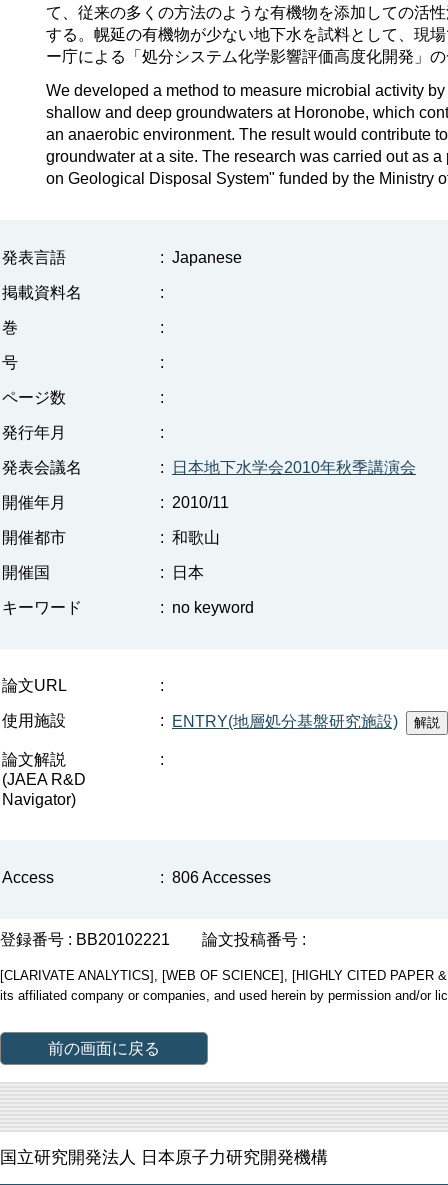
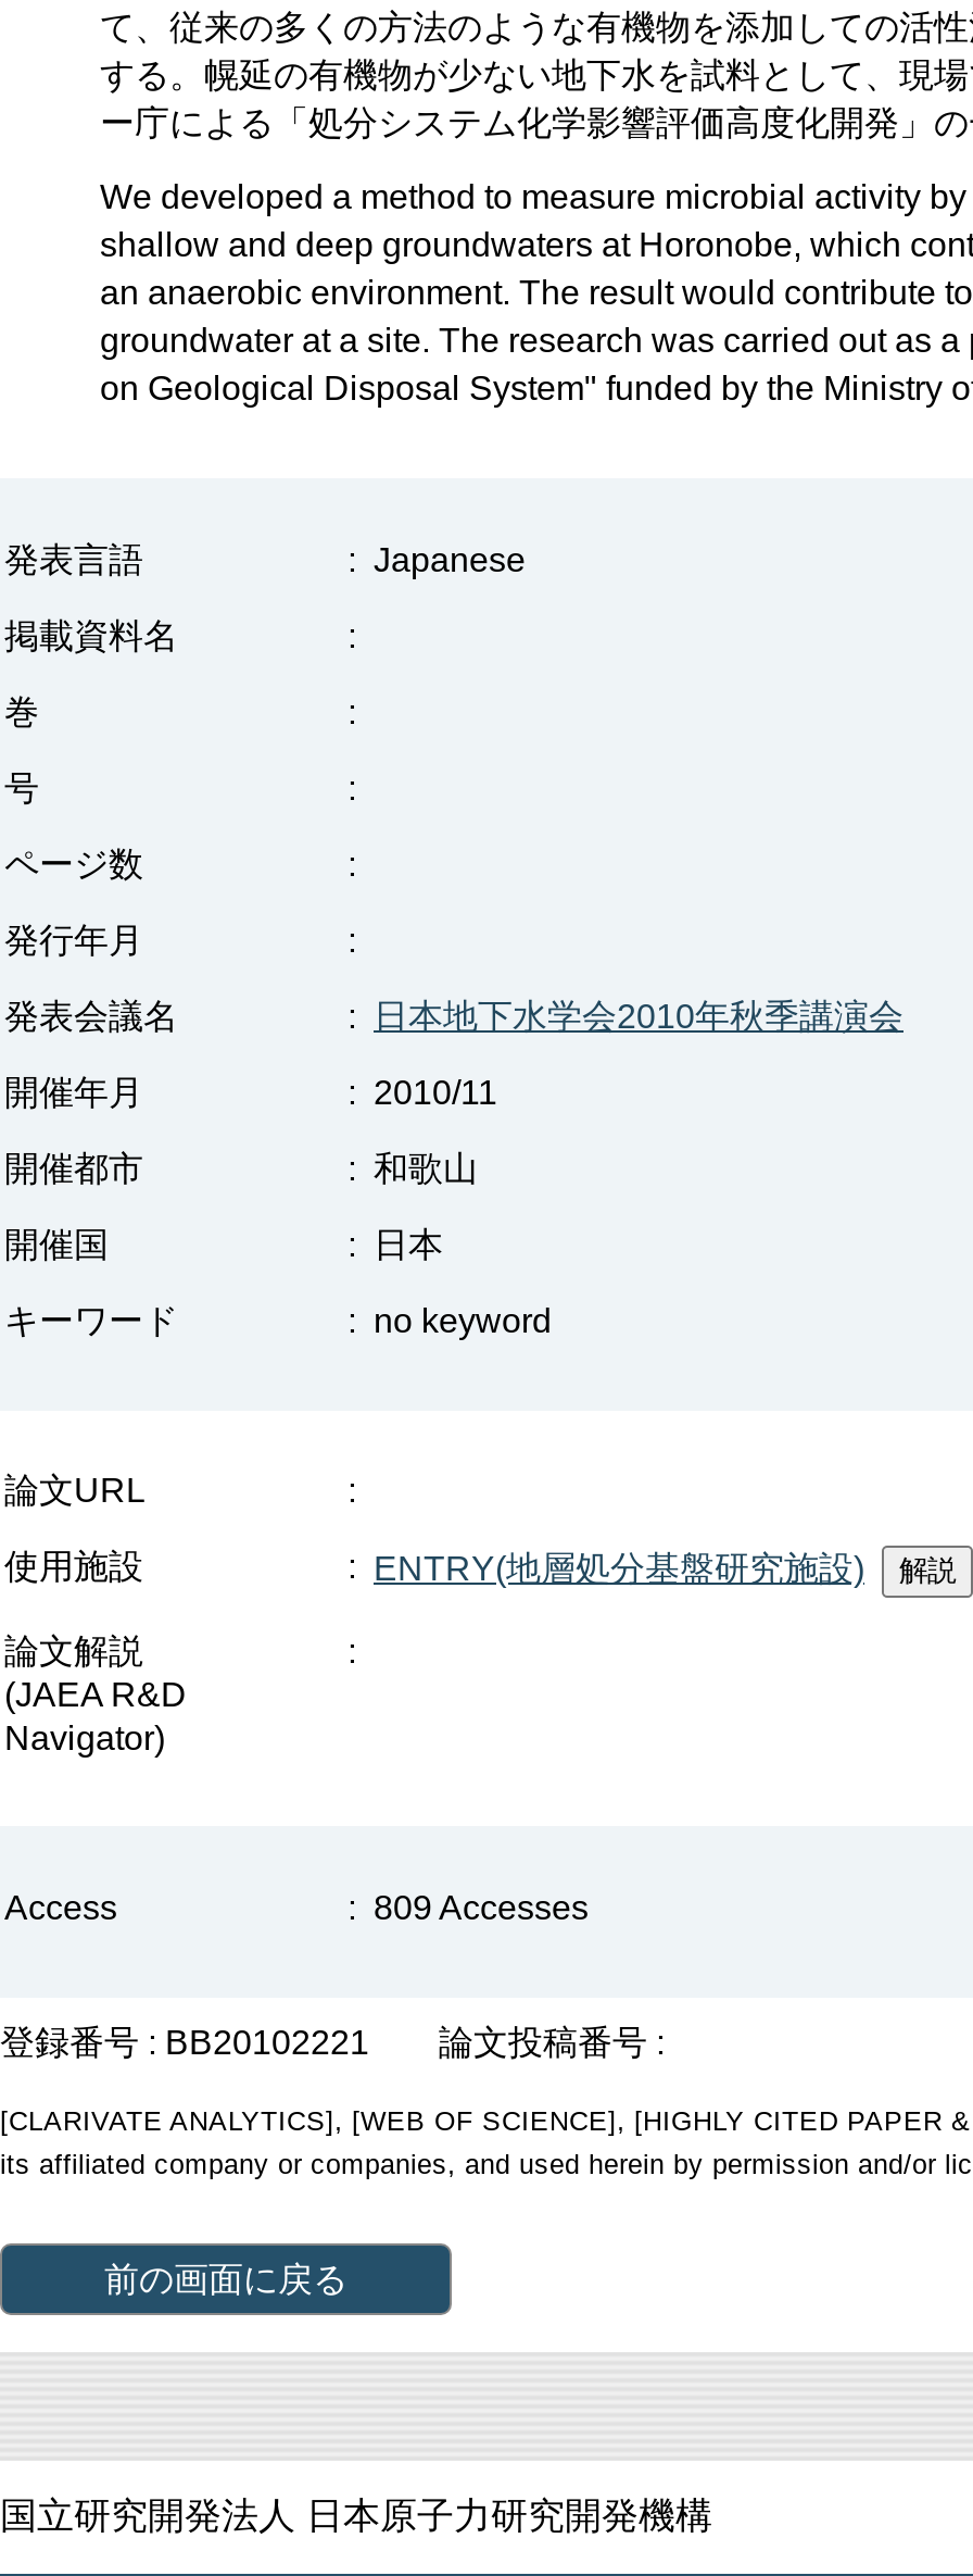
[160,869,271,886] : 806 Accesses -> [347,1888,589,1925] : 809 Accesses

